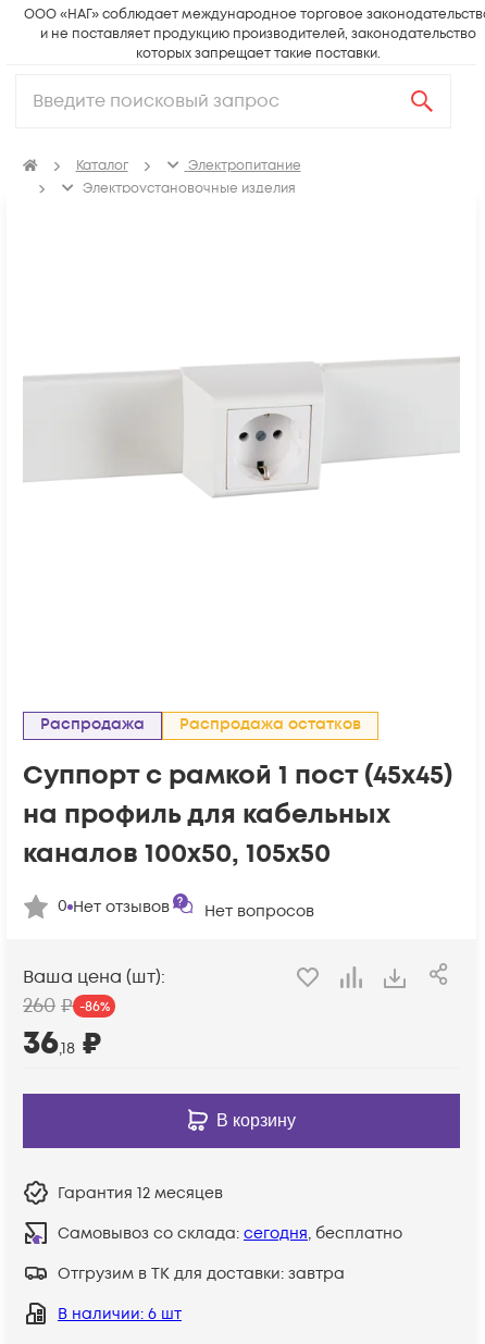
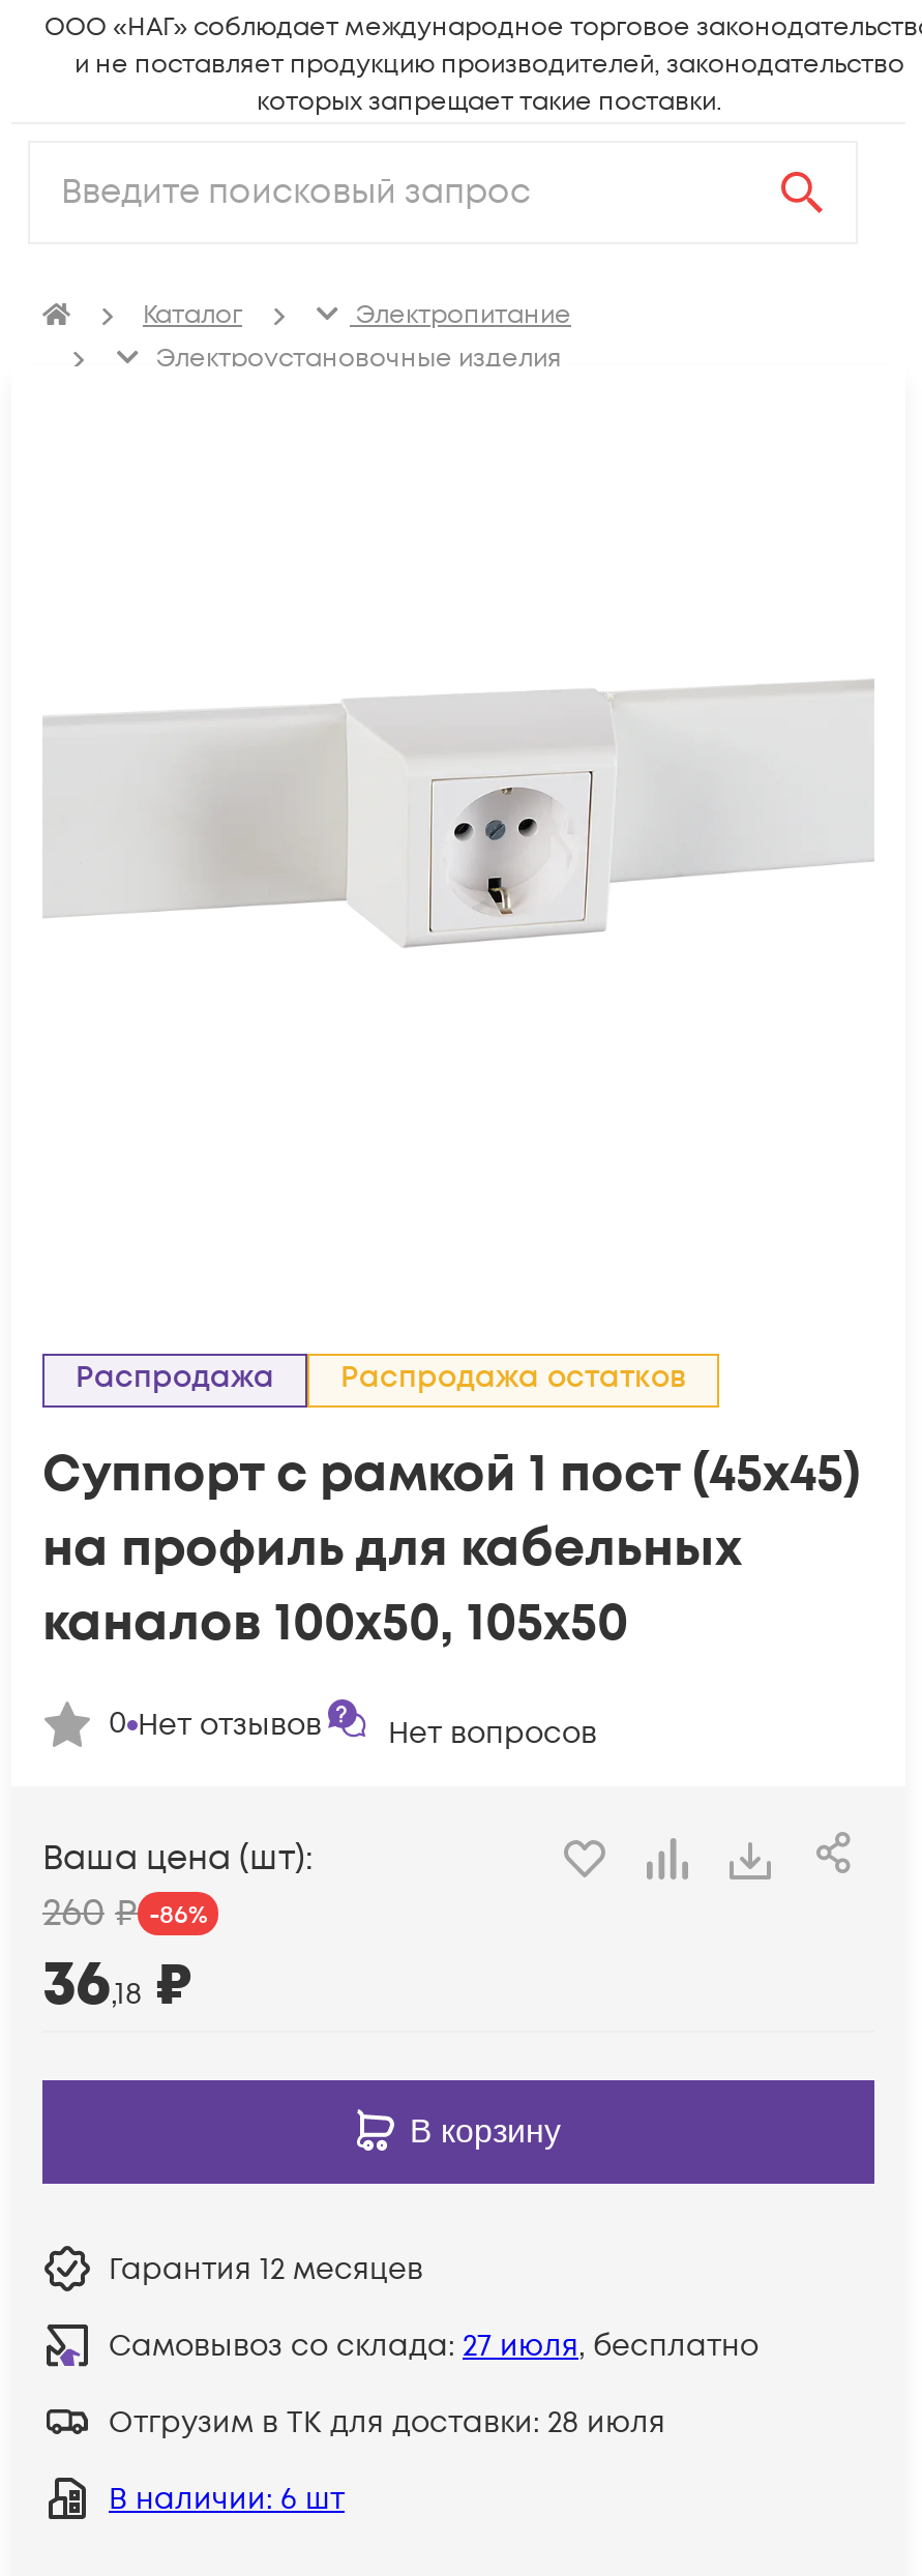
[58,1223,402,1244] Самовывоз со склада: сегодня, бесплатно -> [109,2326,759,2365] Самовывоз со склада: 27 июля, бесплатно
[58,1263,345,1284] Отгрузим в ТК для доставки: завтра -> [109,2403,665,2442] Отгрузим в ТК для доставки: 28 июля

